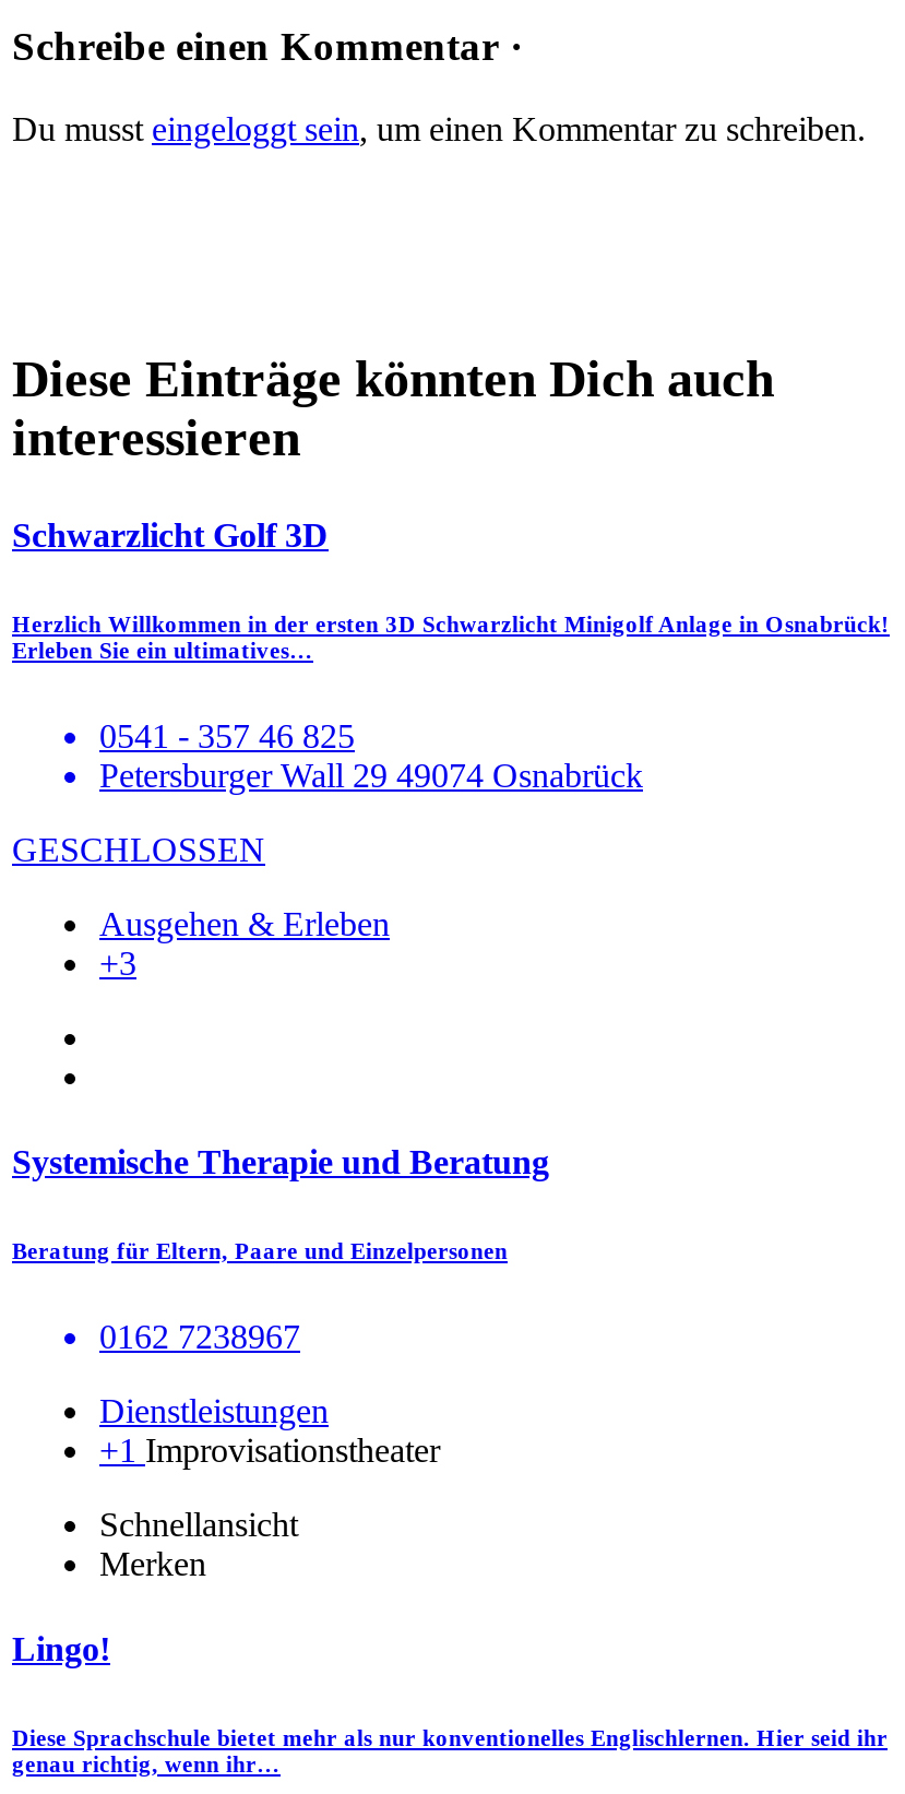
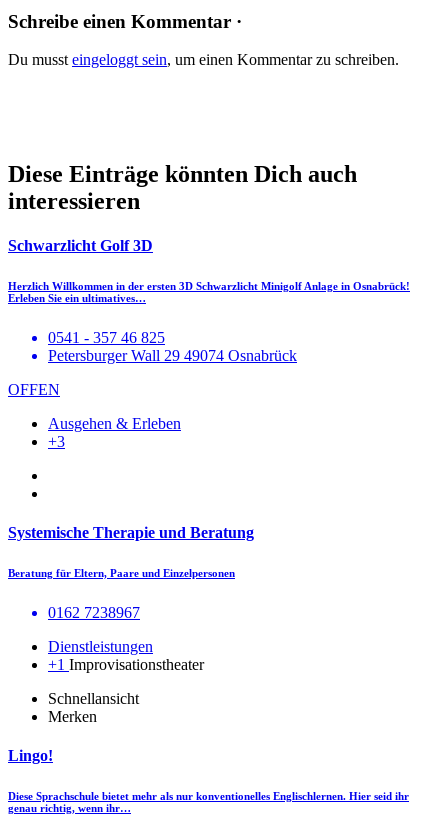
[12,830,265,867] GESCHLOSSEN -> [8,381,60,398] OFFEN

